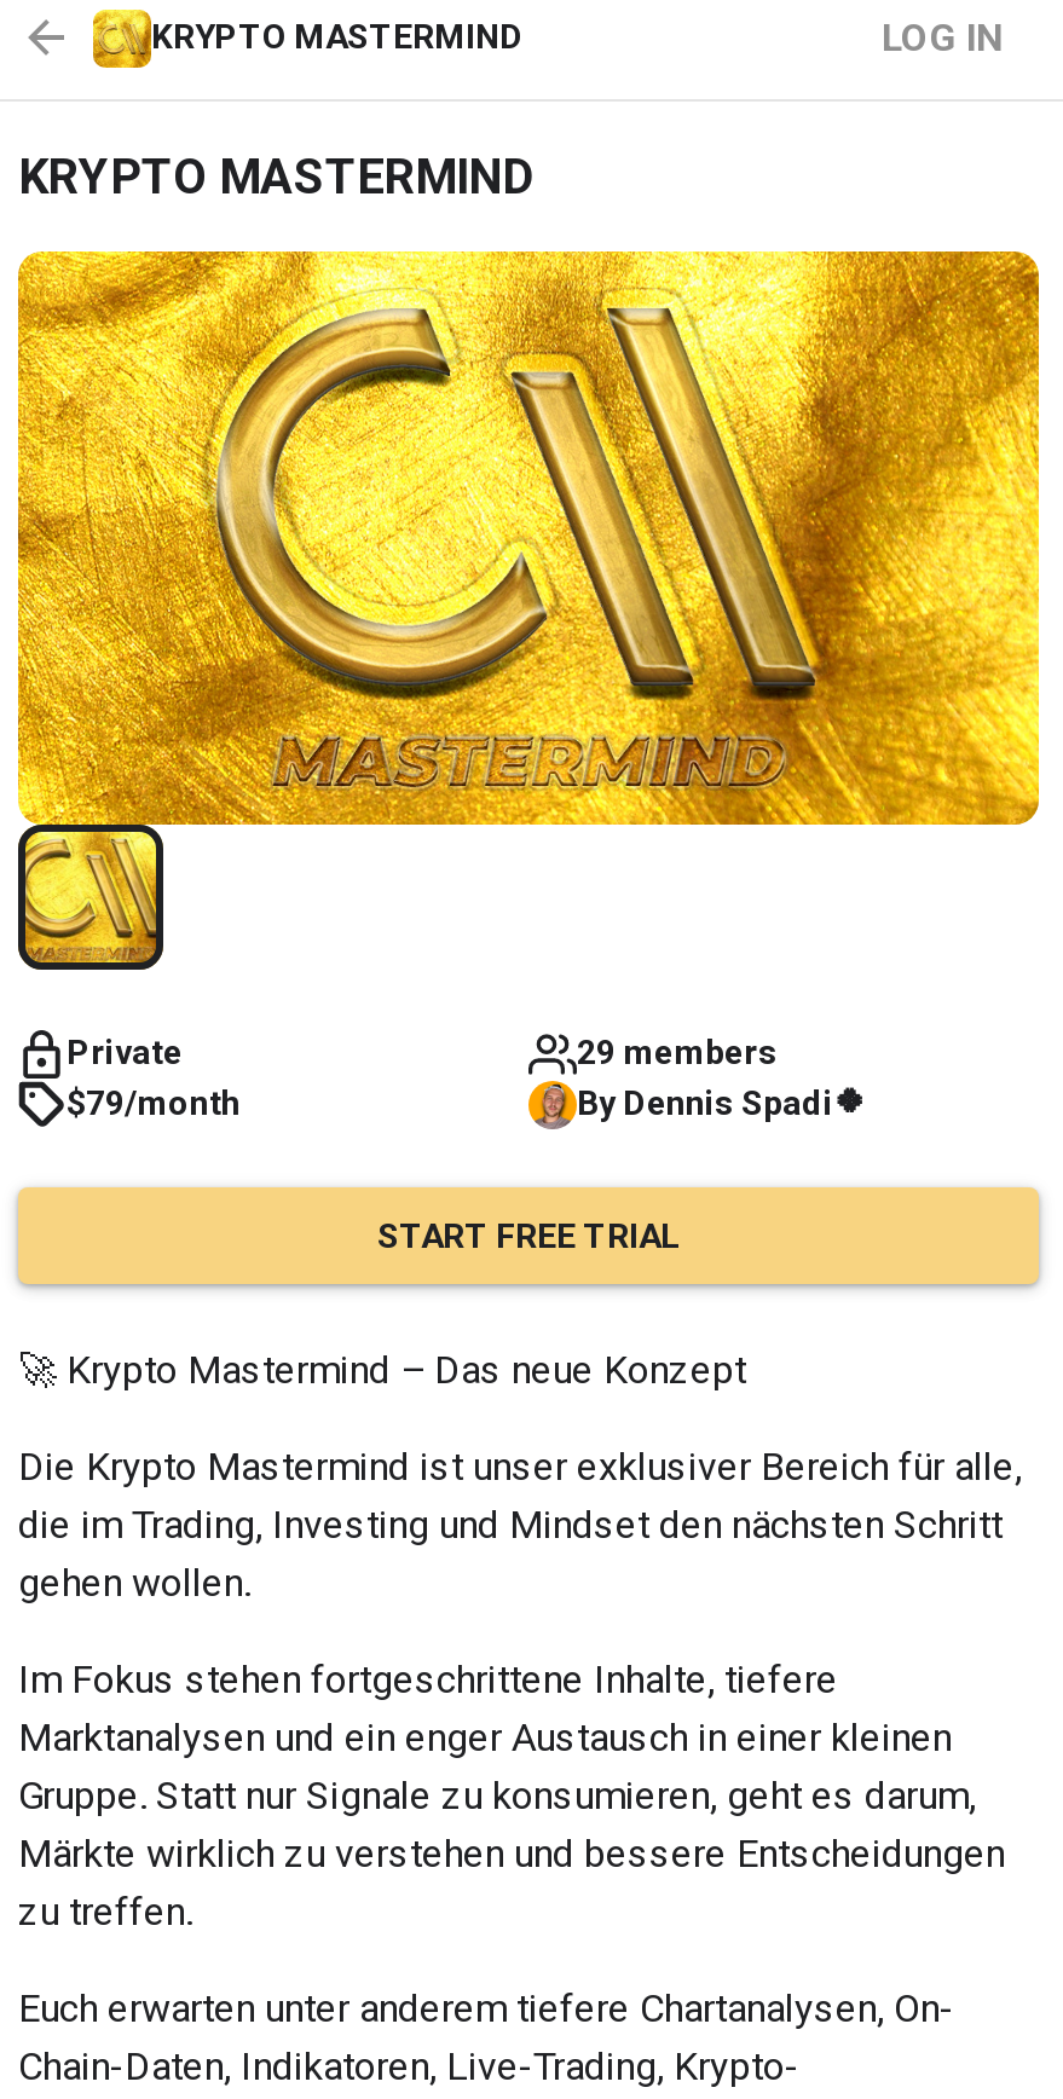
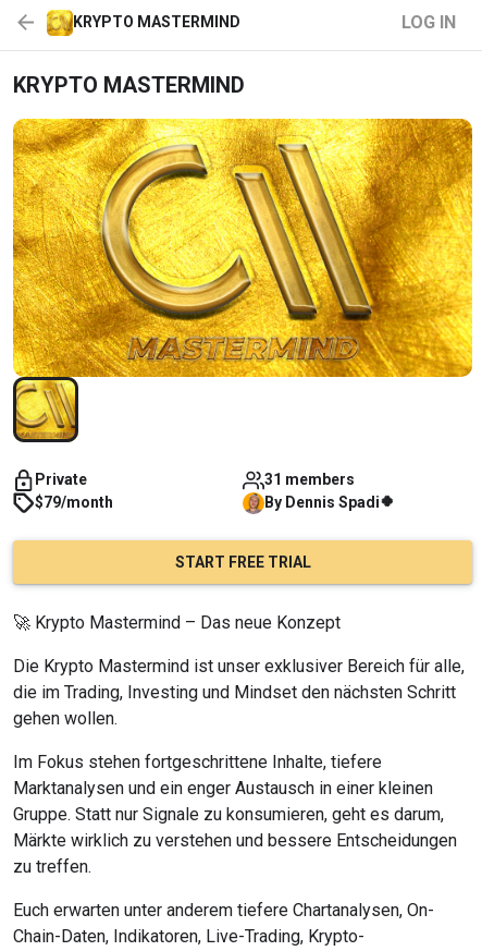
[577,1034,778,1072] 29 members -> [264,471,355,488] 31 members

